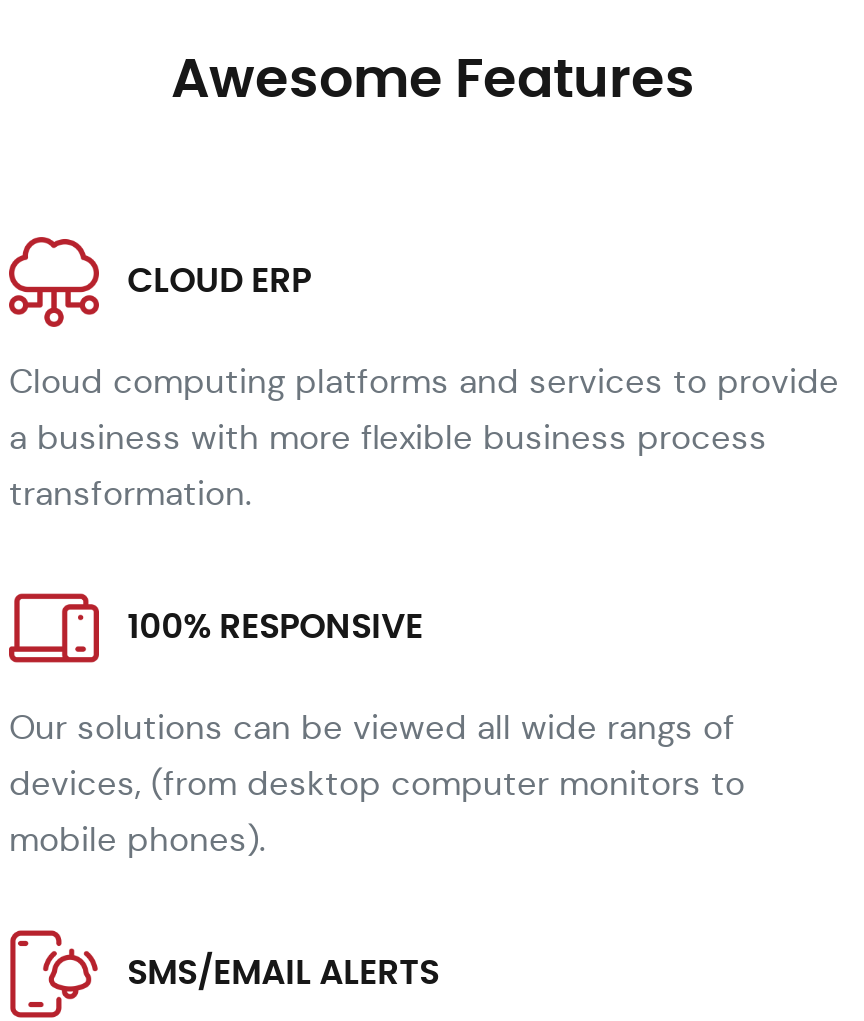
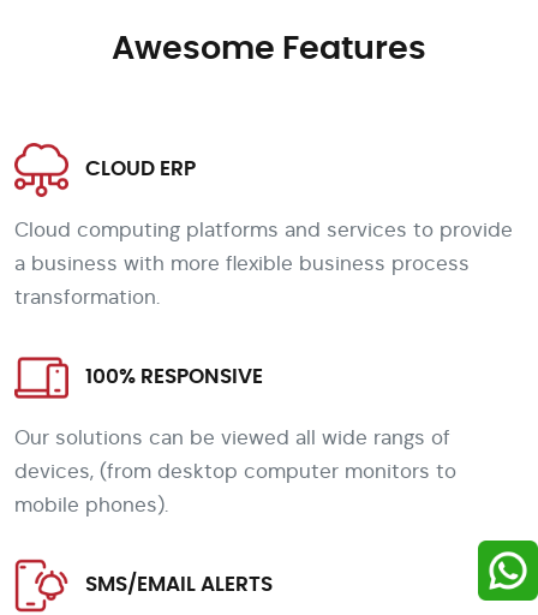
none -> [477,539,534,602] [image]

